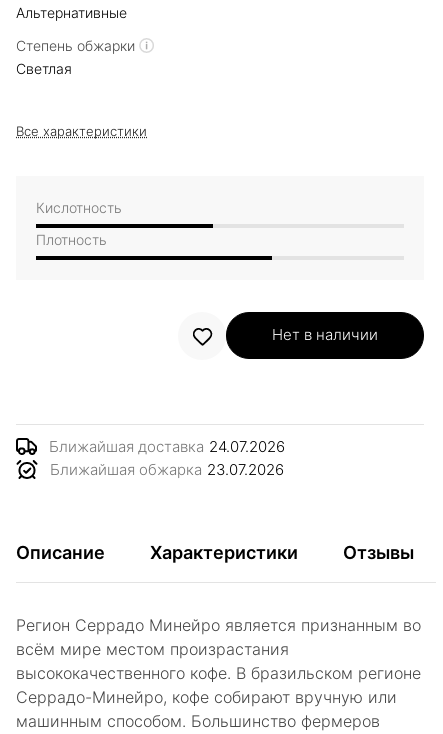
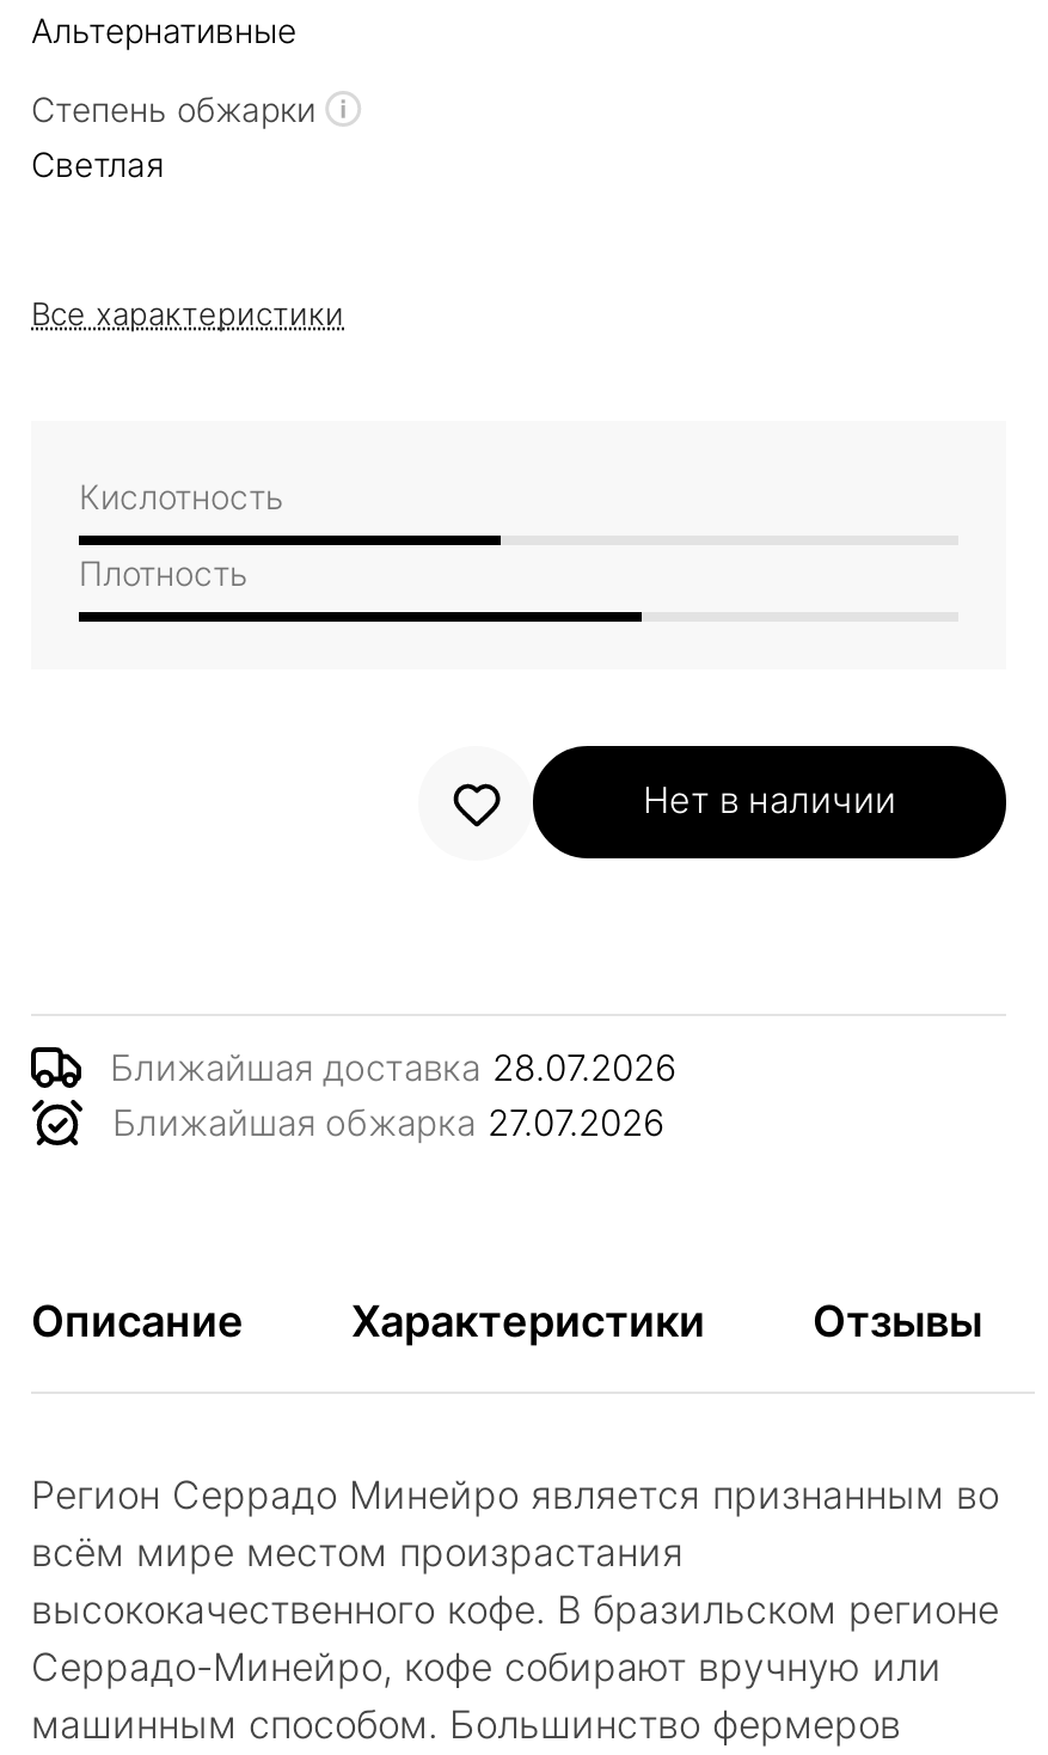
[49,437,285,456] Ближайшая доставка 24.07.2026 -> [110,1045,676,1090] Ближайшая доставка 28.07.2026
[50,460,284,479] Ближайшая обжарка 23.07.2026 -> [112,1100,664,1145] Ближайшая обжарка 27.07.2026

